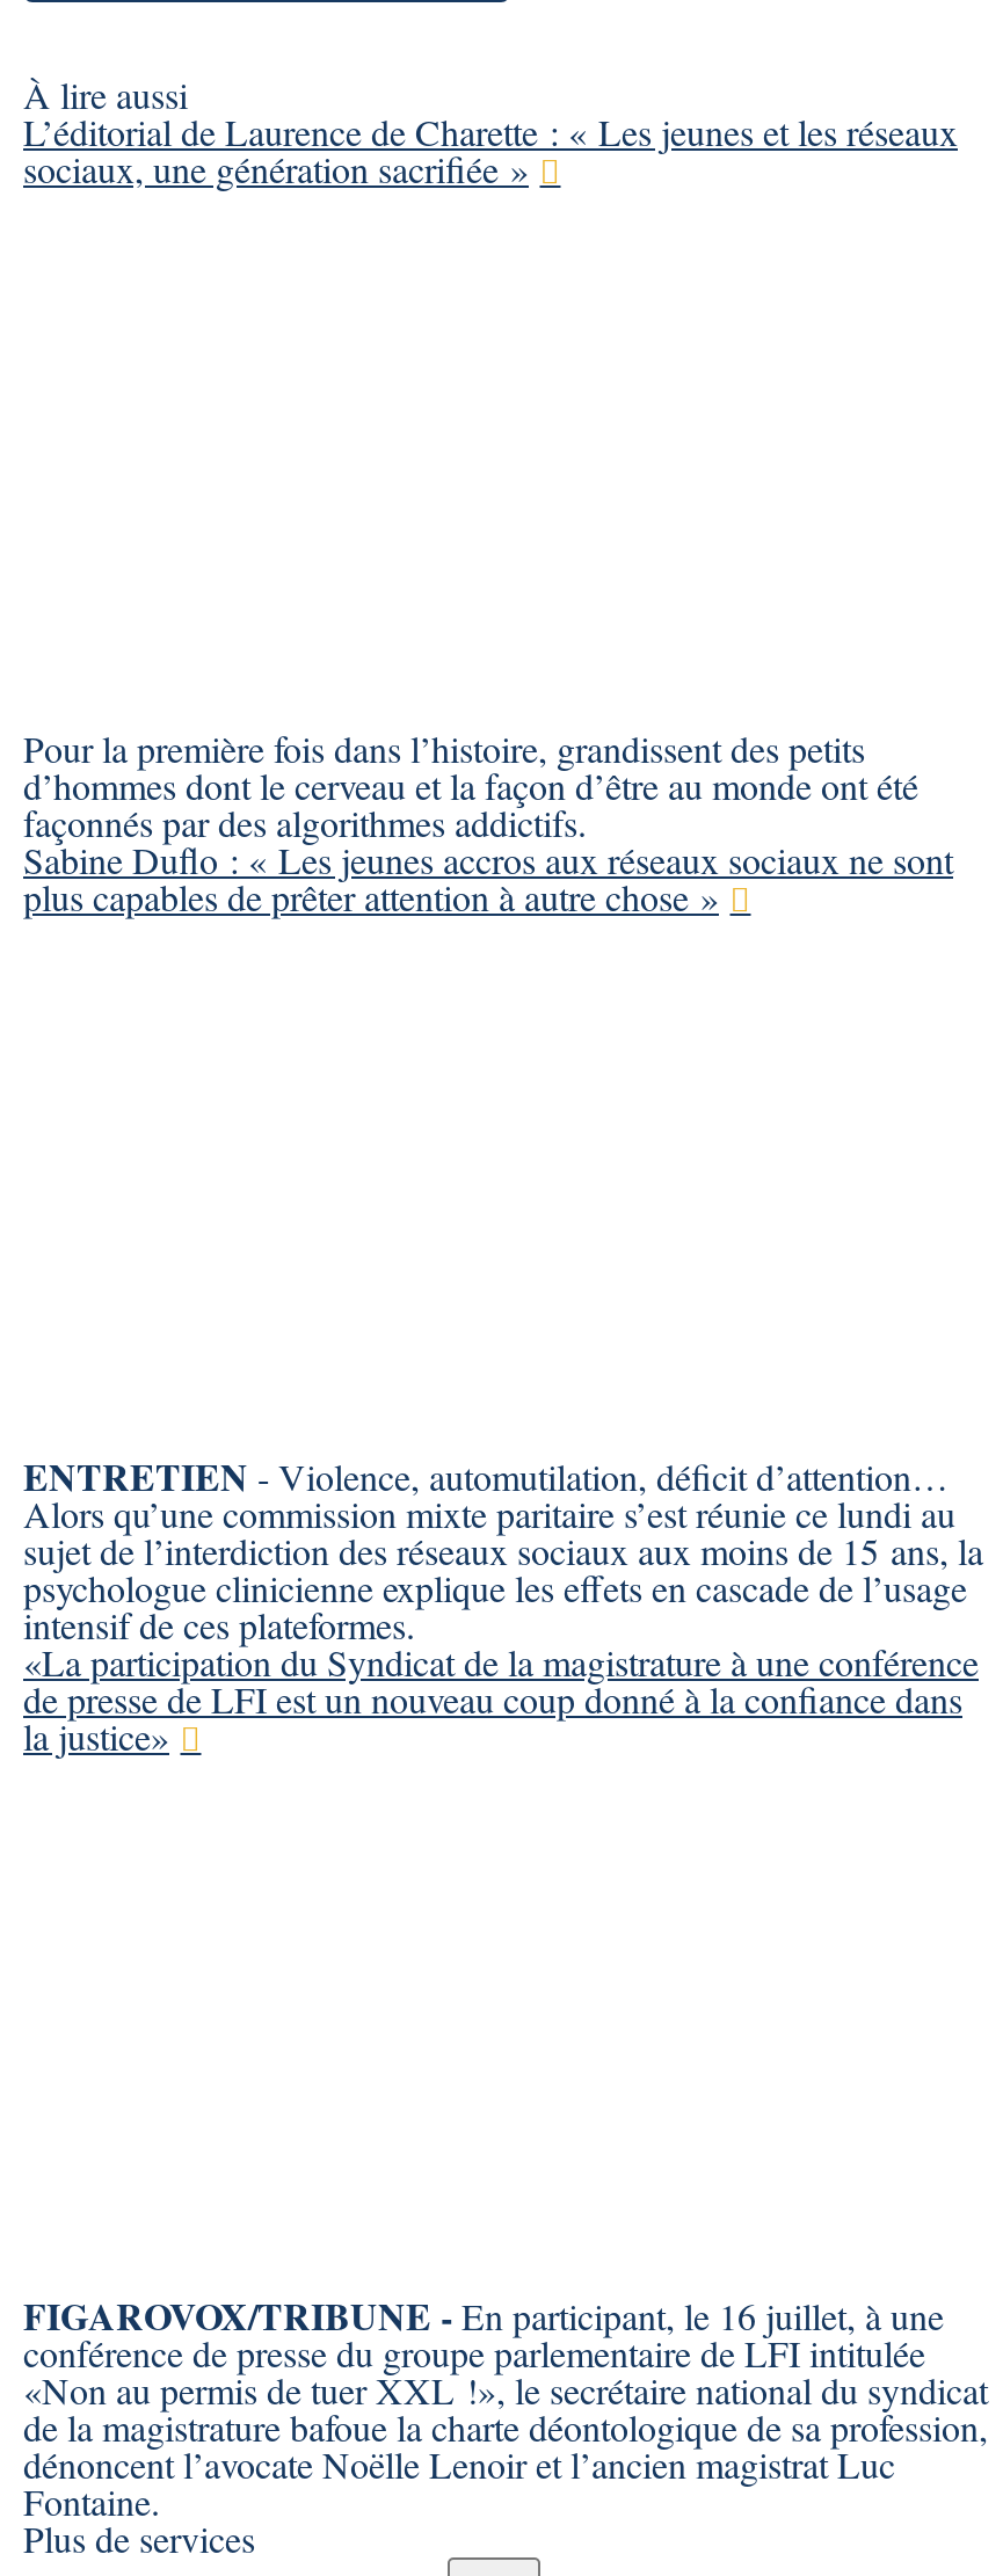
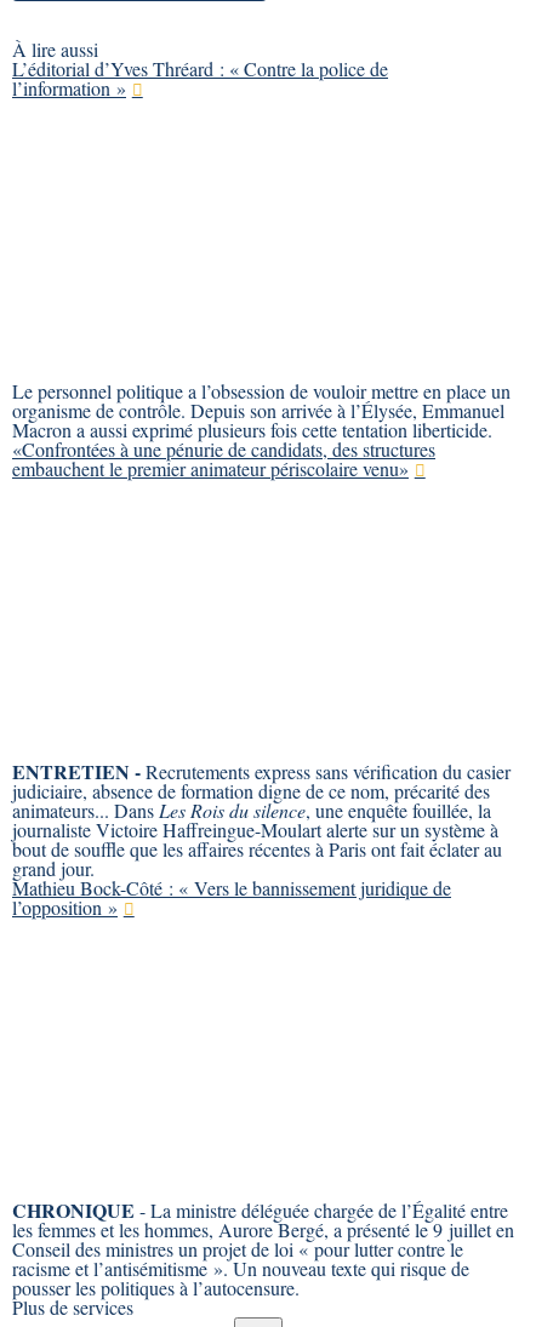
[23,107,958,192] L’éditorial de Laurence de Charette : « Les jeunes et les réseaux | sociaux, une génération sacrifiée » -> [12,56,388,101] L’éditorial d’Yves Thréard : « Contre la police de | l’information »
[23,723,953,920] Pour la première fois dans l’histoire, grandissent des petits | d’hommes dont le cerveau et la façon d’être au monde ont été | façonnés par des algorithmes addictifs. | Sabine Duflo : « Les jeunes accros aux réseaux sociaux ne sont | plus capables de prêter attention à autre chose » -> [12,378,511,481] Le personnel politique a l’obsession de vouloir mettre en place un | organisme de contrôle. Depuis son arrivée à l’Élysée, Emmanuel | Macron a aussi exprimé plusieurs fois cette tentation liberticide. | «Confrontées à une pénurie de candidats, des structures | embauchent le premier animateur périscolaire venu»
[23,1449,983,1760] ENTRETIEN - Violence, automutilation, déficit d’attention… | Alors qu’une commission mixte paritaire s’est réunie ce lundi au | sujet de l’interdiction des réseaux sociaux aux moins de 15 ans, la | psychologue clinicienne explique les effets en cascade de l’usage | intensif de ces plateformes. | «La participation du Syndicat de la magistrature à une conférence | de presse de LFI est un nouveau coup donné à la confiance dans | la justice» -> [12,757,511,920] ENTRETIEN - Recrutements express sans vérification du casier | judiciaire, absence de formation digne de ce nom, précarité des | animateurs... Dans Les Rois du silence, une enquête fouillée, la | journaliste Victoire Haffreingue-Moulart alerte sur un système à | bout de souffle que les affaires récentes à Paris ont fait éclater au | grand jour. | Mathieu Bock-Côté : « Vers le bannissement juridique de | l’opposition »
[23,2288,988,2525] FIGAROVOX/TRIBUNE - En participant, le 16 juillet, à une | conférence de presse du groupe parlementaire de LFI intitulée | «Non au permis de tuer XXL !», le secrétaire national du syndicat | de la magistrature bafoue la charte déontologique de sa profession, | dénoncent l’avocate Noëlle Lenoir et l’ancien magistrat Luc | Fontaine. -> [12,1196,514,1300] CHRONIQUE - La ministre déléguée chargée de l’Égalité entre | les femmes et les hommes, Aurore Bergé, a présenté le 9 juillet en | Conseil des ministres un projet de loi « pour lutter contre le | racisme et l’antisémitisme ». Un nouveau texte qui risque de | pousser les politiques à l’autocensure.

